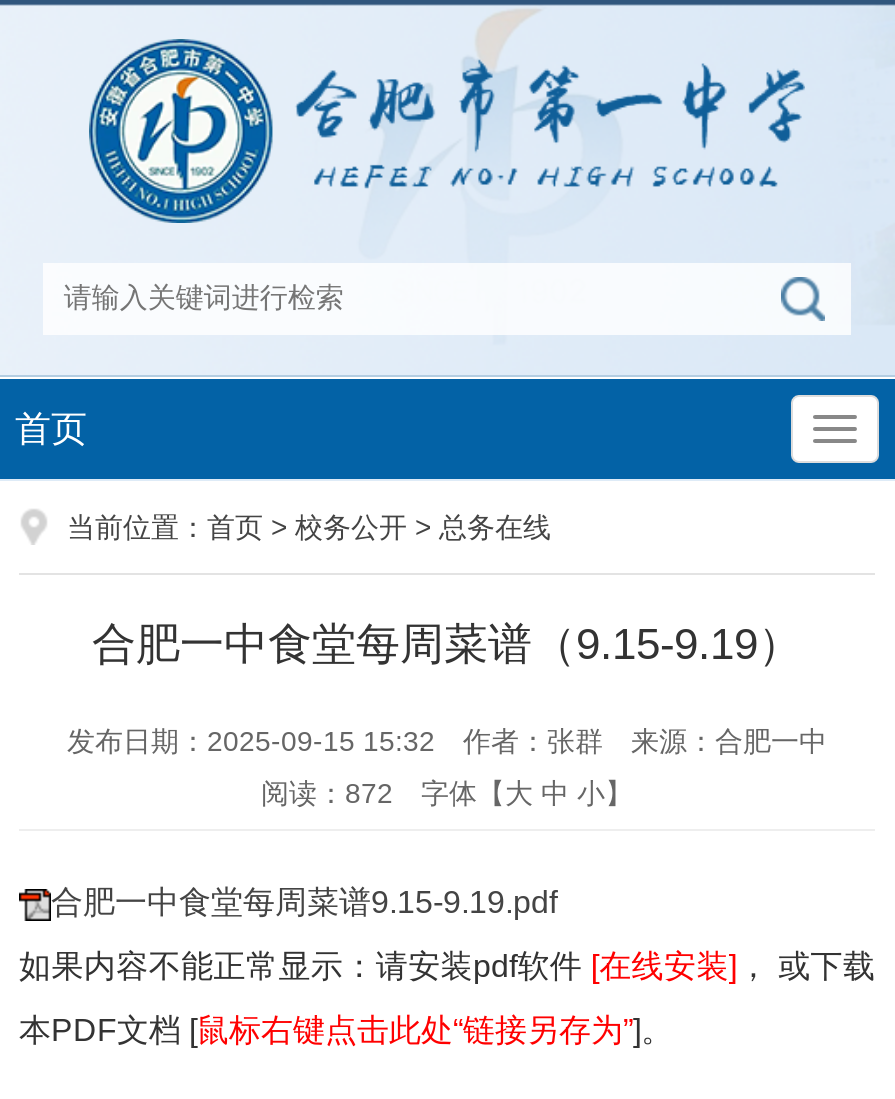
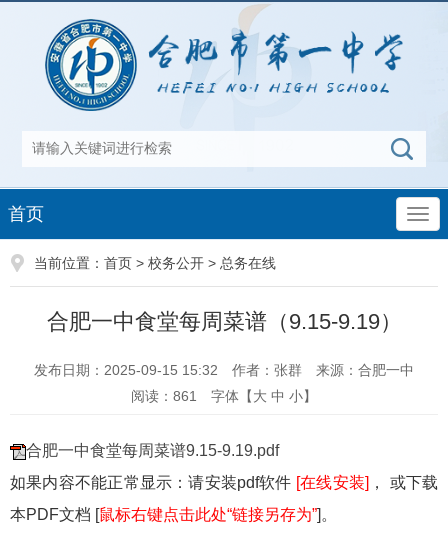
[261,777,633,809] 阅读：872 字体【大 中 小】 -> [131,388,317,404] 阅读：861 字体【大 中 小】

